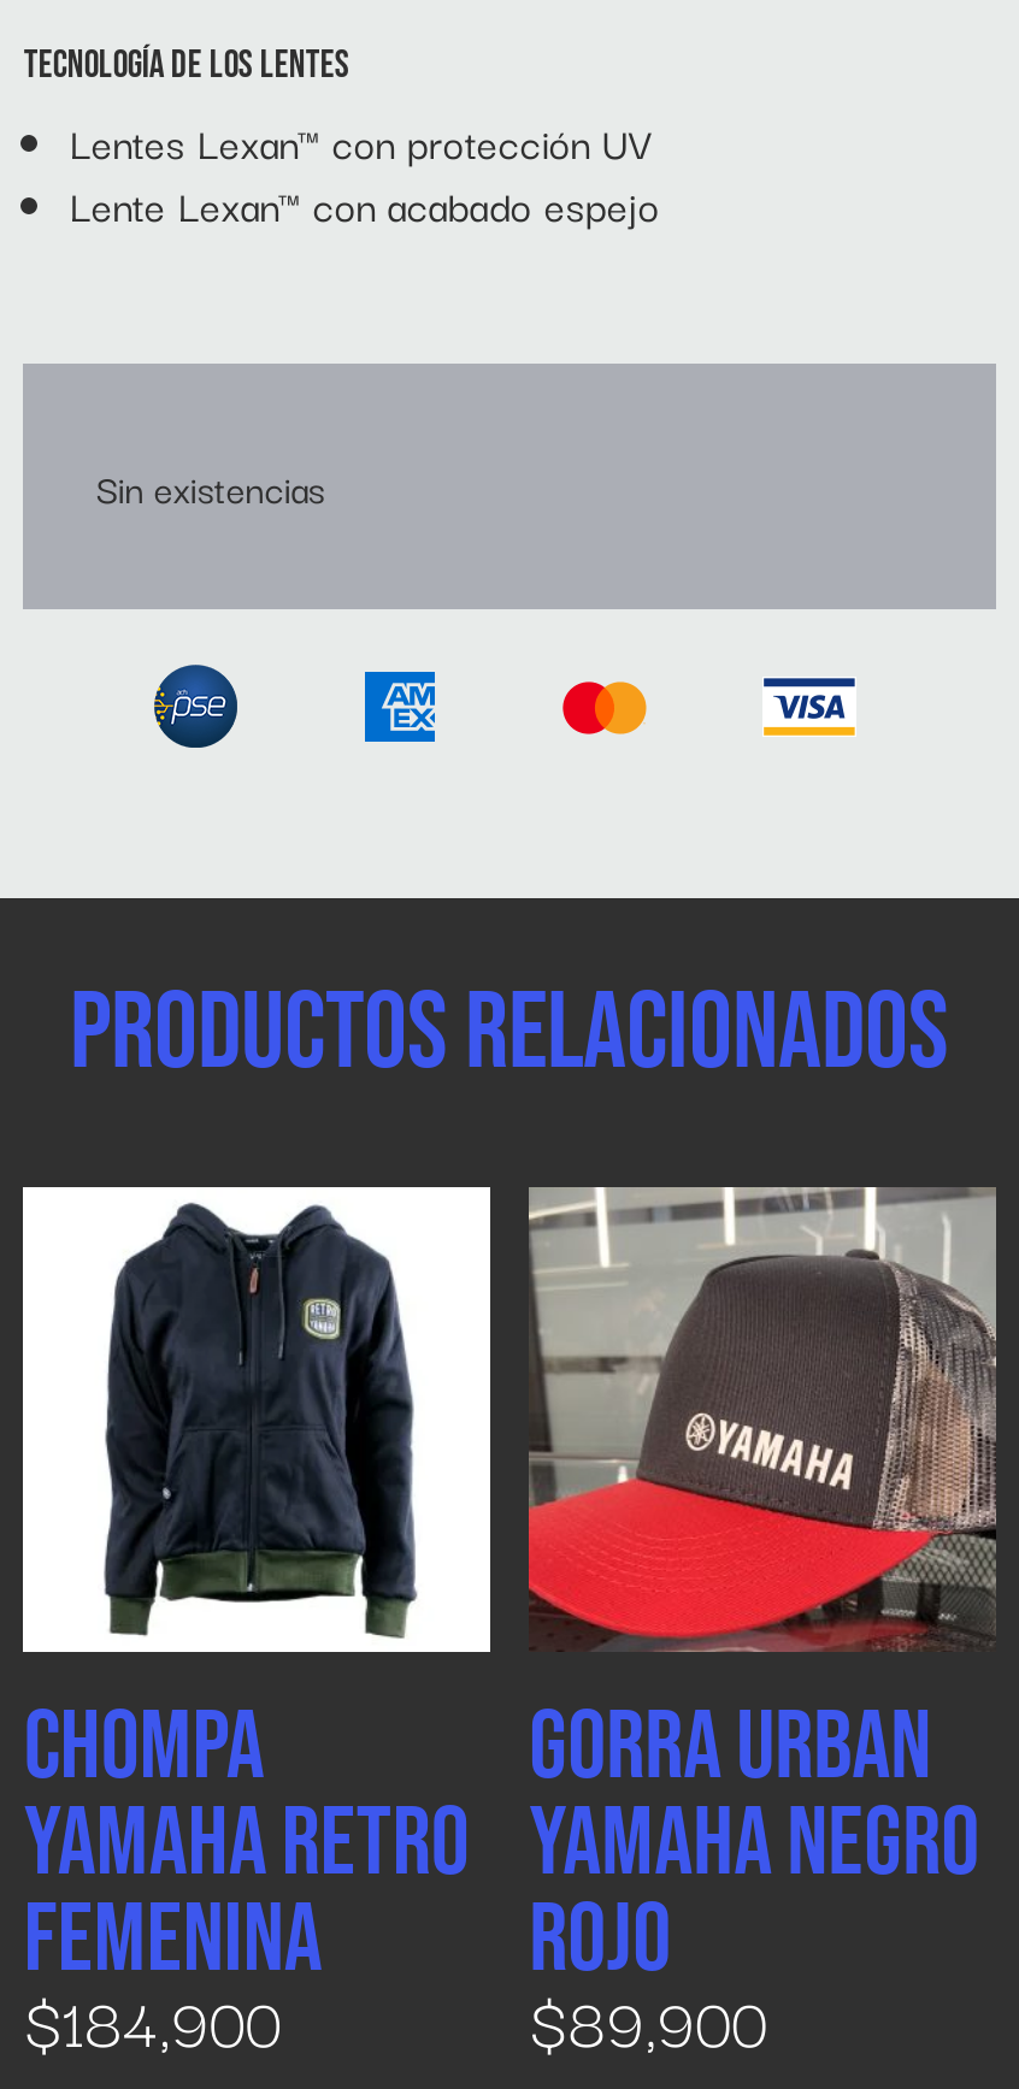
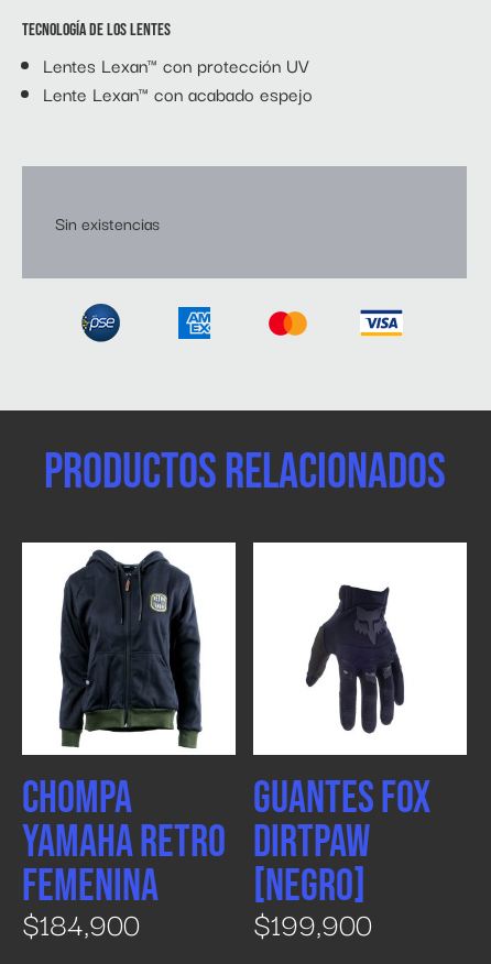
[526,1187,996,2069] [image] | GORRA URBAN | YAMAHA NEGRO | ROJO | $89,900 -> [252,541,468,945] [image] | GUANTES FOX | DIRTPAW | [NEGRO] | $199,900

